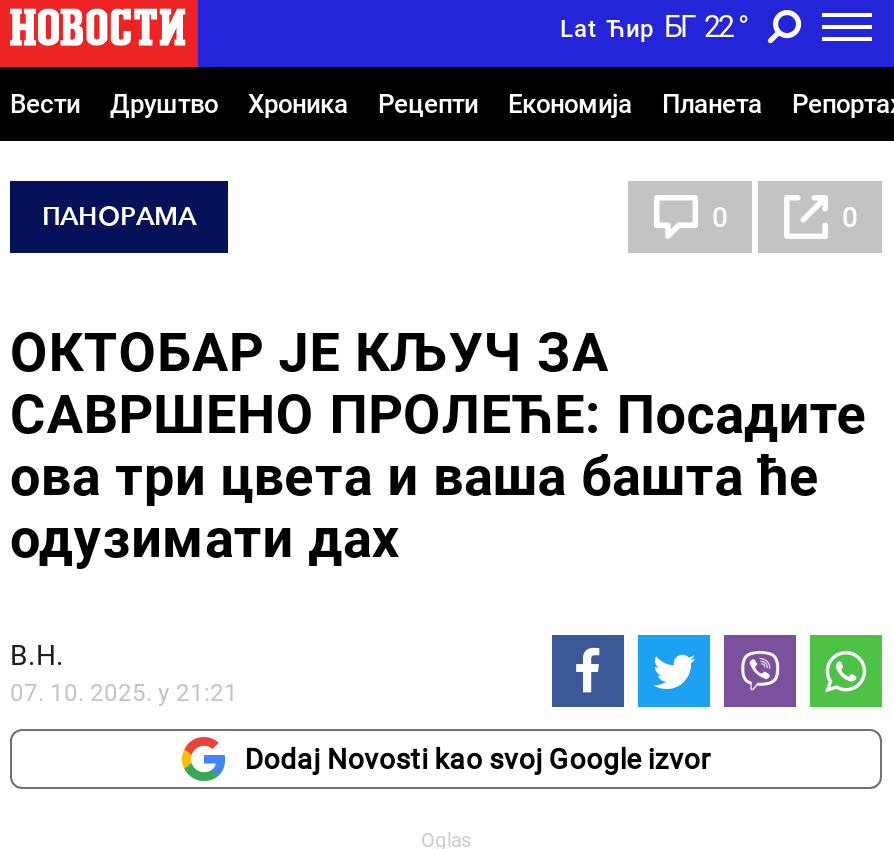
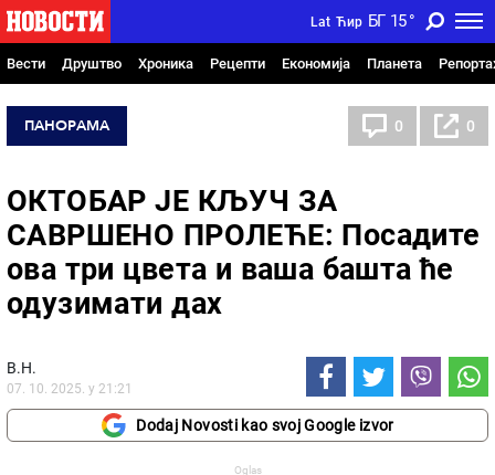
[560,9,748,45] Lat Ћир БГ 22° -> [310,11,414,31] Lat Ћир БГ 15°

